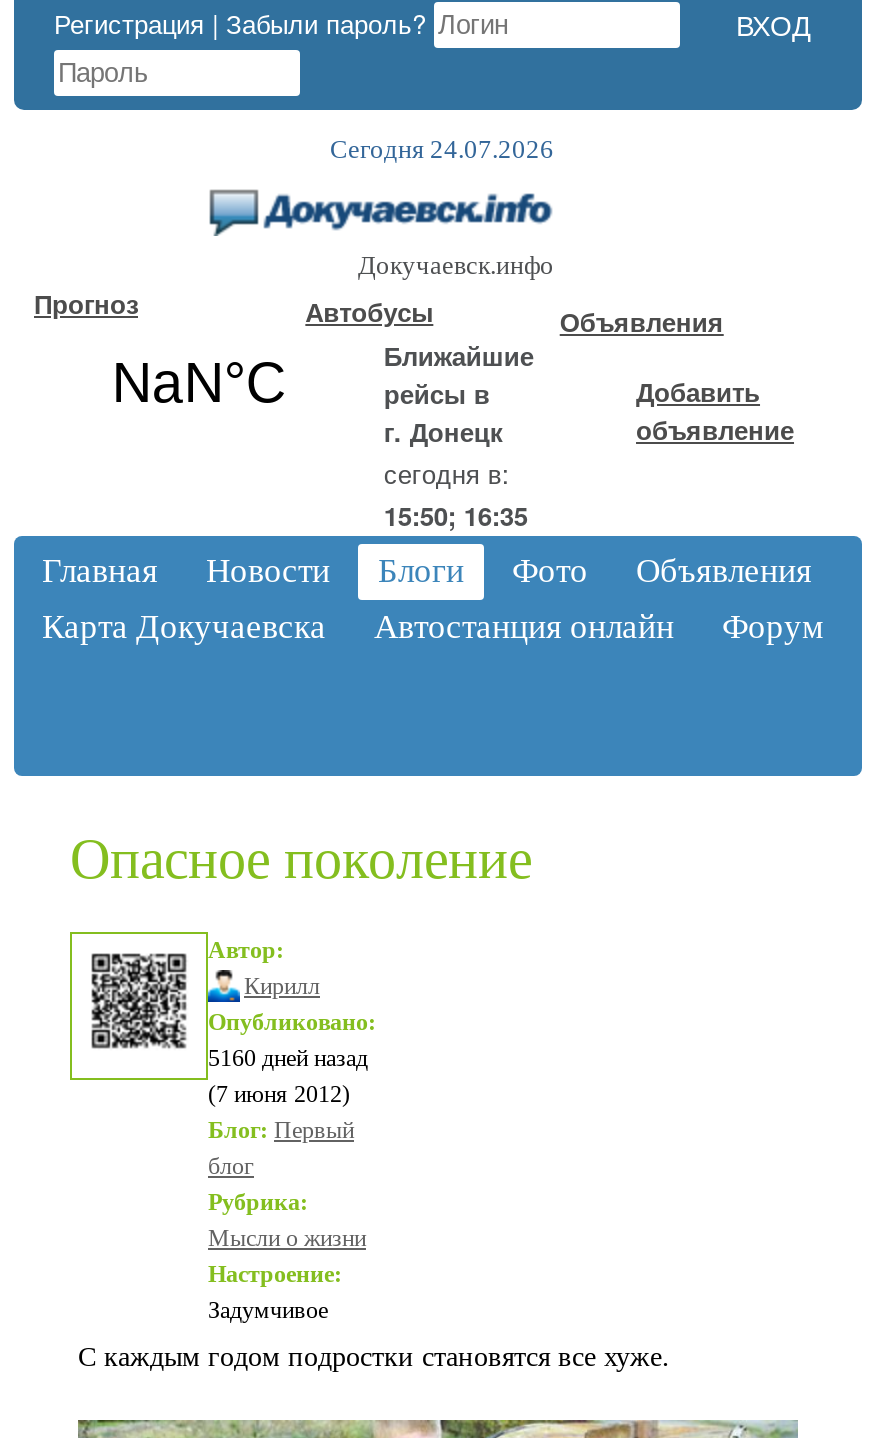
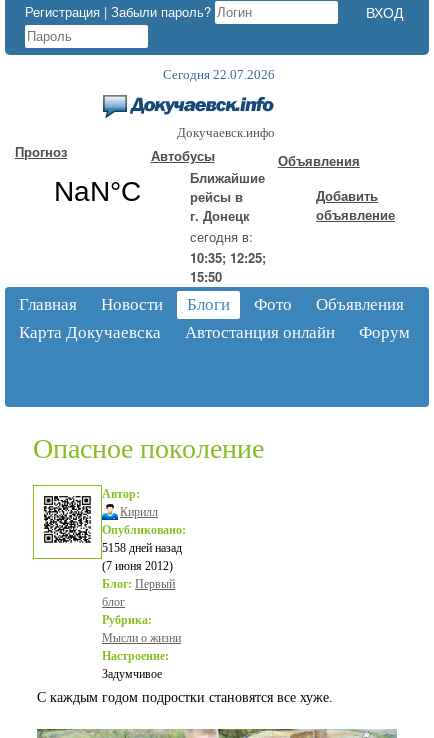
[330,134,554,164] Сегодня 24.07.2026 -> [163,67,275,82] Сегодня 22.07.2026
[384,496,528,534] 15:50; 16:35 -> [190,248,266,286] 10:35; 12:25; | 15:50
[208,1044,368,1072] 5160 дней назад -> [102,541,182,555] 5158 дней назад

